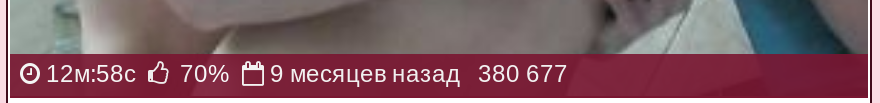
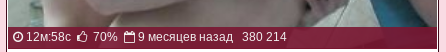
[270,61,568,89] 9 месяцев назад 380 677 -> [138,30,287,44] 9 месяцев назад 380 214

